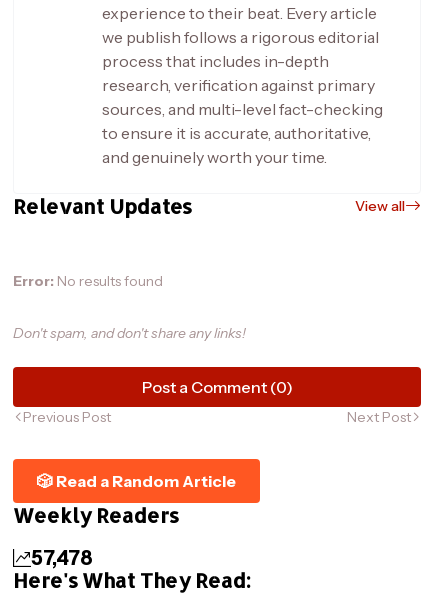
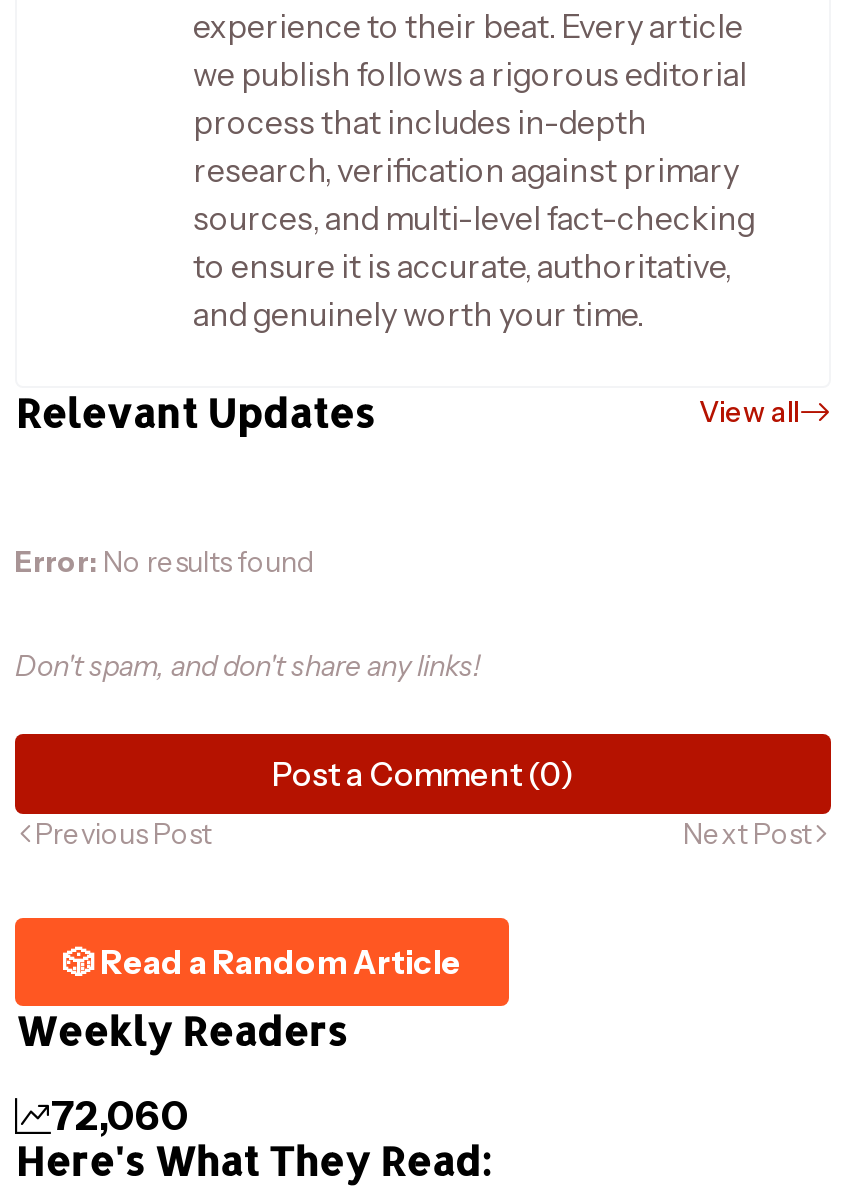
[31,546,93,570] 57,478 -> [51,1091,189,1139] 72,060

